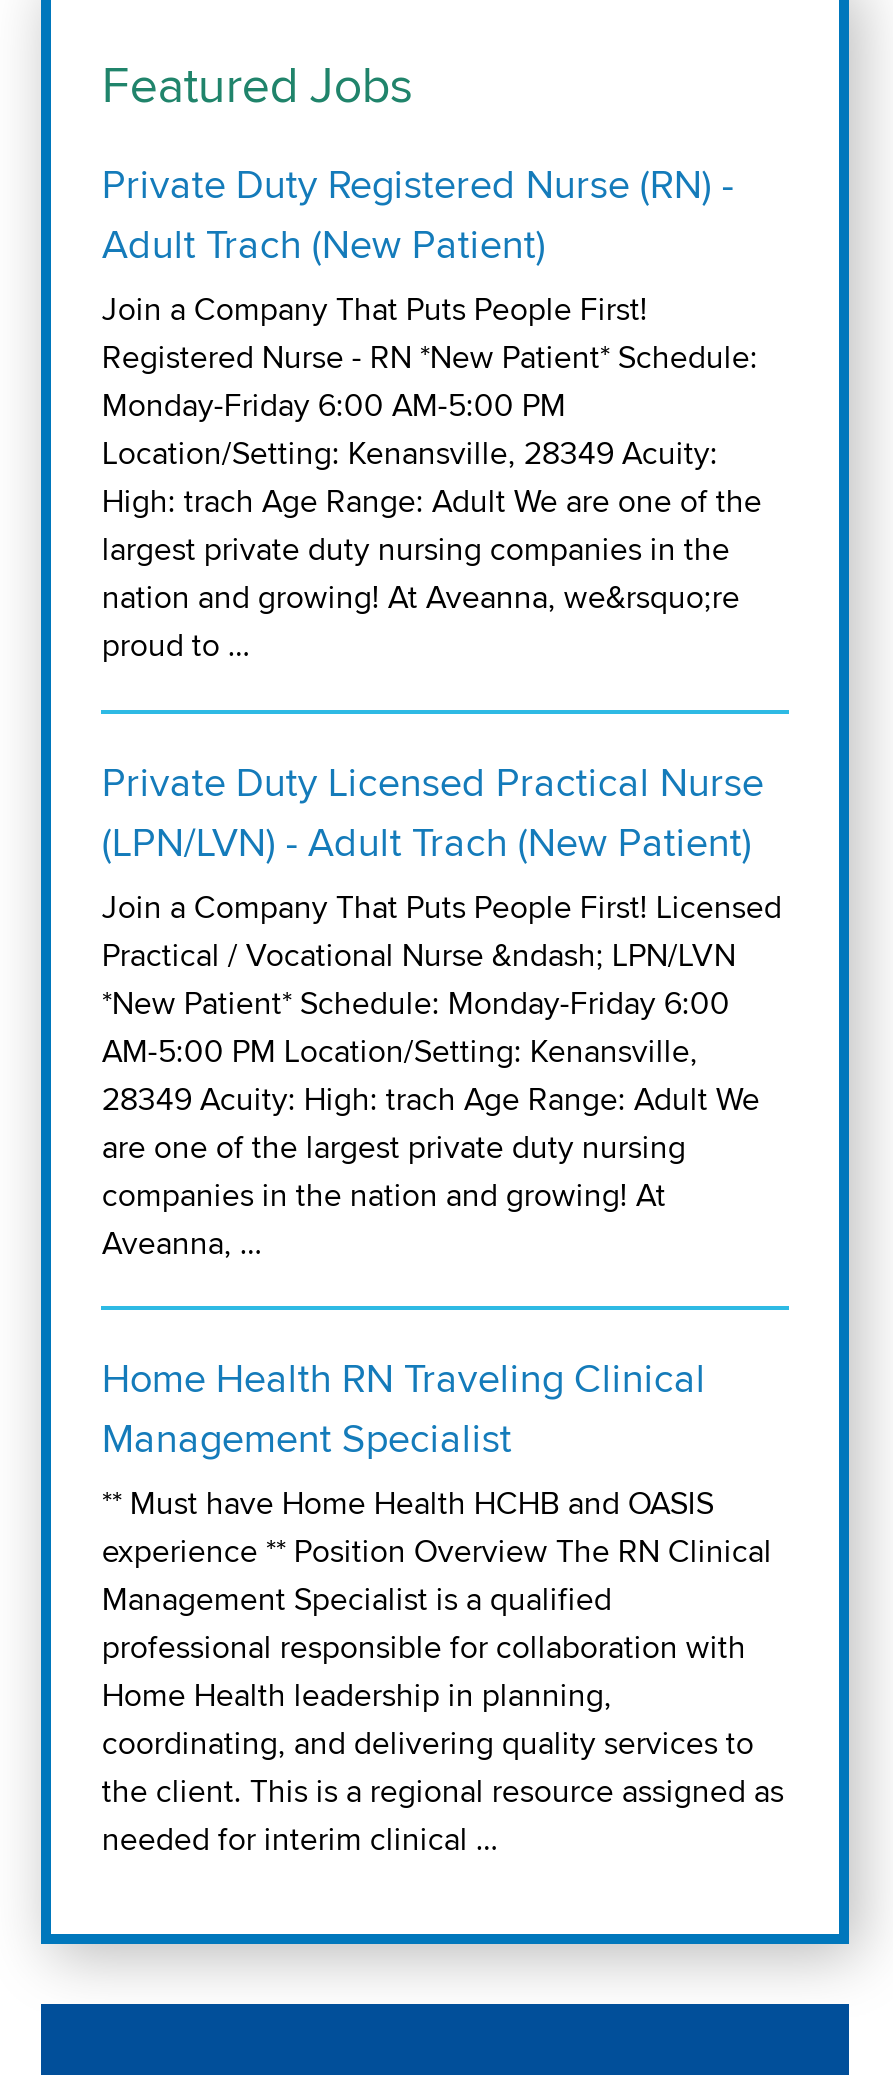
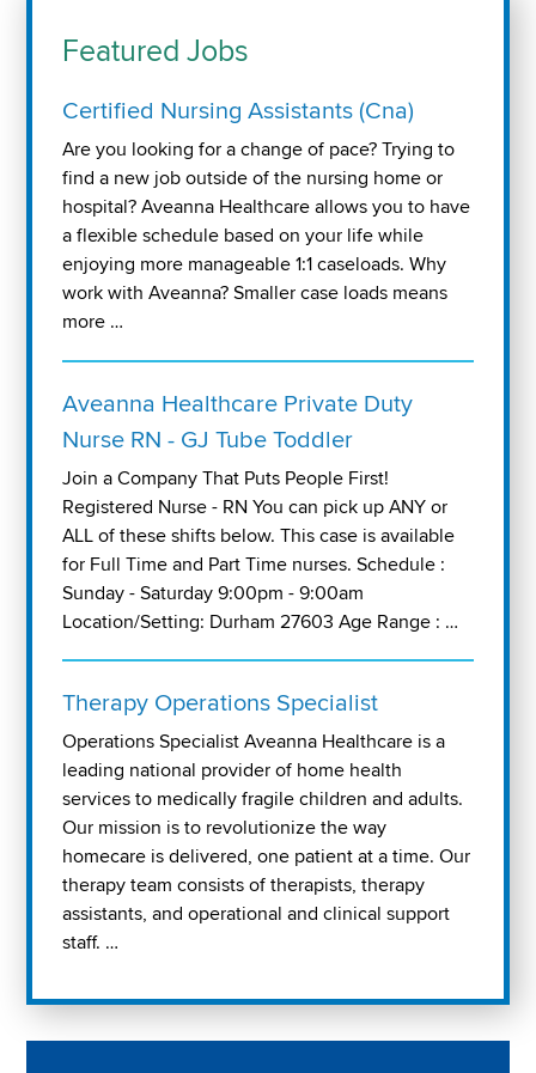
[102,163,734,271] Private Duty Registered Nurse (RN) - | Adult Trach (New Patient) -> [63,97,471,454] Certified Nursing Assistants (Cna) | Are you looking for a change of pace? Trying to | find a new job outside of the nursing home or | hospital? Aveanna Healthcare allows you to have | a flexible schedule based on your life while | enjoying more manageable 1:1 caseloads. Why | work with Aveanna? Smaller case loads means | more … | Aveanna Healthcare Private Duty | Nurse RN - GJ Tube Toddler
moved [102,291,648,331] -> [63,466,389,490]: Join a Company That Puts People First!
[102,339,784,1861] Registered Nurse - RN *New Patient* Schedule: | Monday-Friday 6:00 AM-5:00 PM | Location/Setting: Kenansville, 28349 Acuity: | High: trach Age Range: Adult We are one of the | largest private duty nursing companies in the | nation and growing! At Aveanna, we&rsquo;re | proud to … | Private Duty Licensed Practical Nurse | (LPN/LVN) - Adult Trach (New Patient) | Join a Company That Puts People First! Licensed | Practical / Vocational Nurse &ndash; LPN/LVN | *New Patient* Schedule: Monday-Friday 6:00 | AM-5:00 PM Location/Setting: Kenansville, | 28349 Acuity: High: trach Age Range: Adult We | are one of the largest private duty nursing | companies in the nation and growing! At | Aveanna, … | Home Health RN Traveling Clinical | Management Specialist | ** Must have Home Health HCHB and OASIS | experience ** Position Overview The RN Clinical | Management Specialist is a qualified | professional responsible for collaboration with | Home Health leadership in planning, | coordinating, and delivering quality services to | the client. This is a regional resource assigned as | needed for interim clinical … -> [63,495,471,955] Registered Nurse - RN You can pick up ANY or | ALL of these shifts below. This case is available | for Full Time and Part Time nurses. Schedule : | Sunday - Saturday 9:00pm - 9:00am | Location/Setting: Durham 27603 Age Range : … | Therapy Operations Specialist | Operations Specialist Aveanna Healthcare is a | leading national provider of home health | services to medically fragile children and adults. | Our mission is to revolutionize the way | homecare is delivered, one patient at a time. Our | therapy team consists of therapists, therapy | assistants, and operational and clinical support | staff. …

